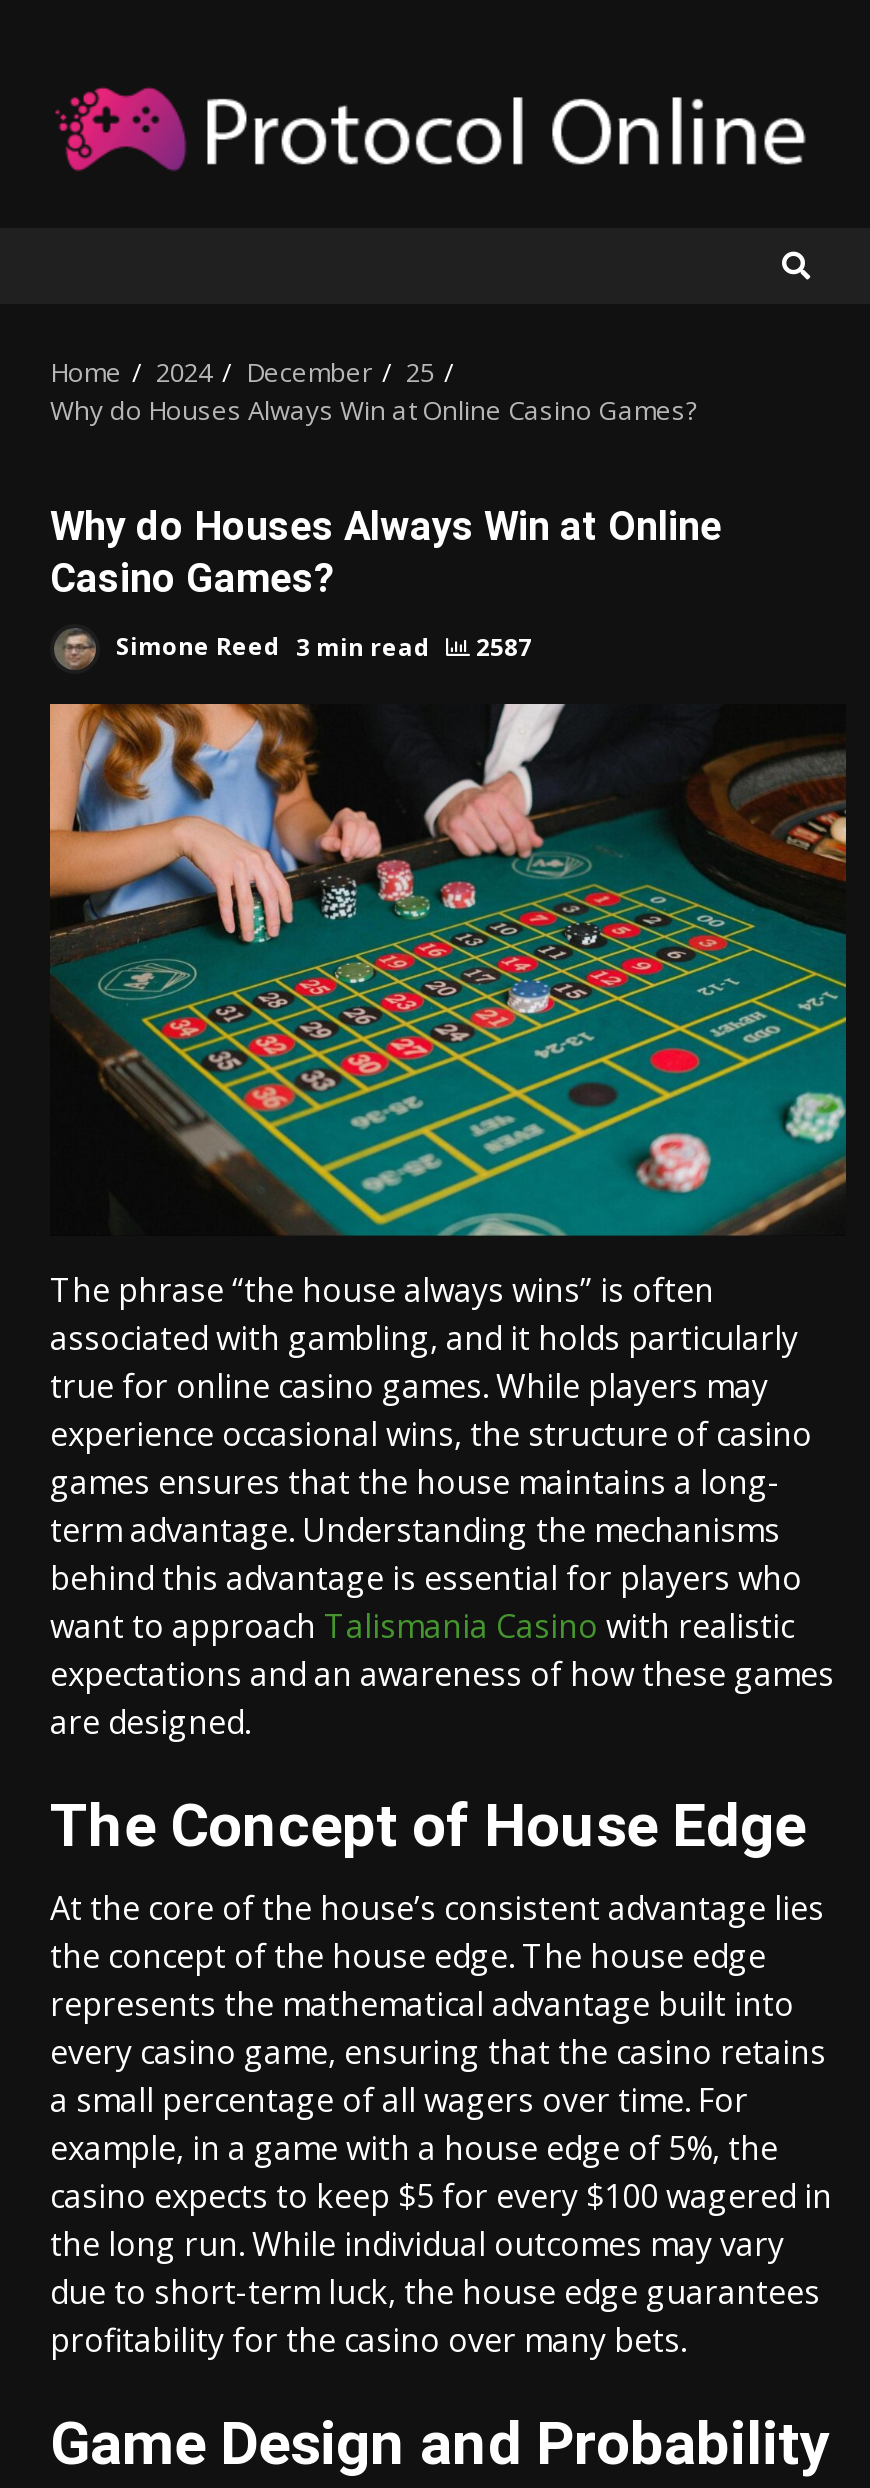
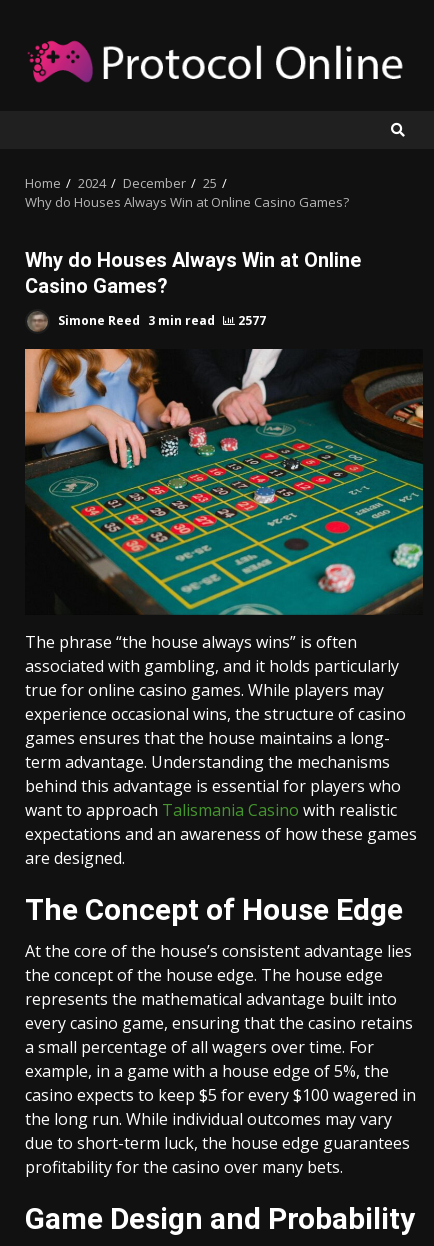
[110,630,532,664] Simone Reed 3 min read 2587 -> [55,312,266,329] Simone Reed 3 min read 2577

